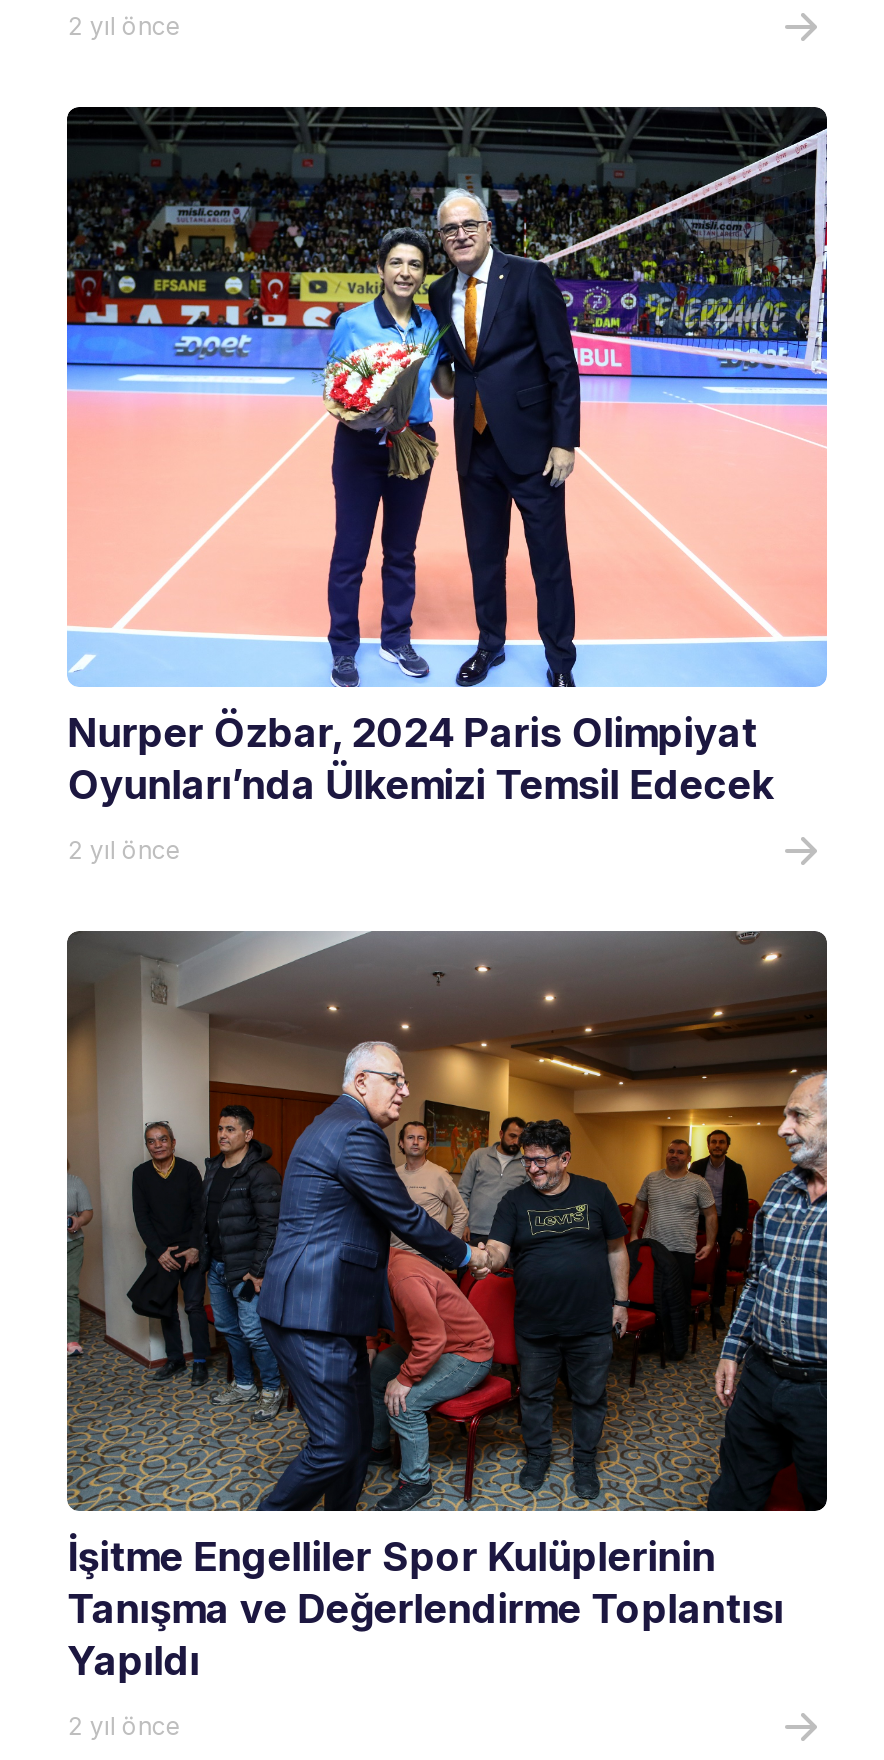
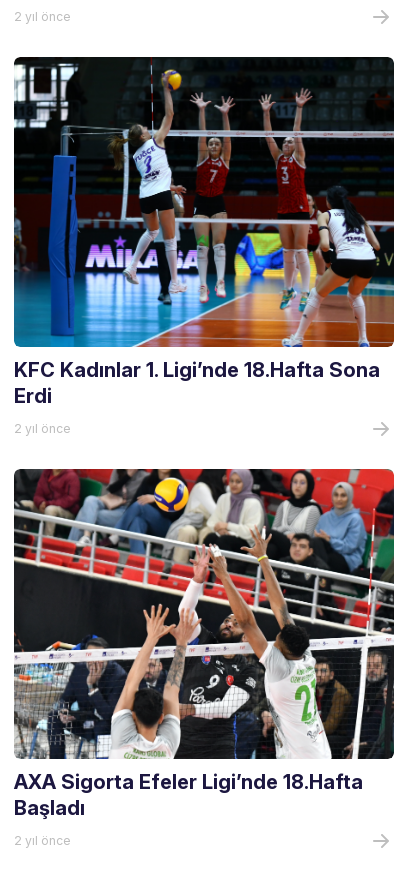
[65,109,829,809] [image] | Nurper Özbar, 2024 Paris Olimpiyat | Oyunları’nda Ülkemizi Temsil Edecek -> [13,59,395,408] [image] | KFC Kadınlar 1. Ligi’nde 18.Hafta Sona | Erdi
[65,929,829,1685] [image] | İşitme Engelliler Spor Kulüplerinin | Tanışma ve Değerlendirme Toplantısı | Yapıldı -> [13,468,395,820] [image] | AXA Sigorta Efeler Ligi’nde 18.Hafta | Başladı

